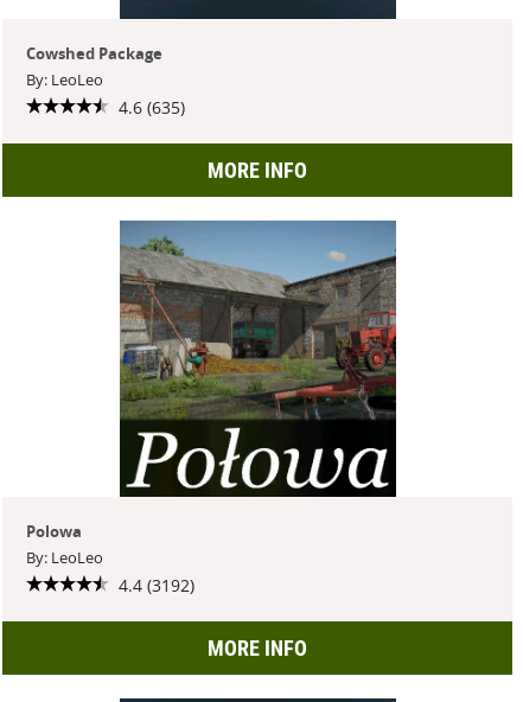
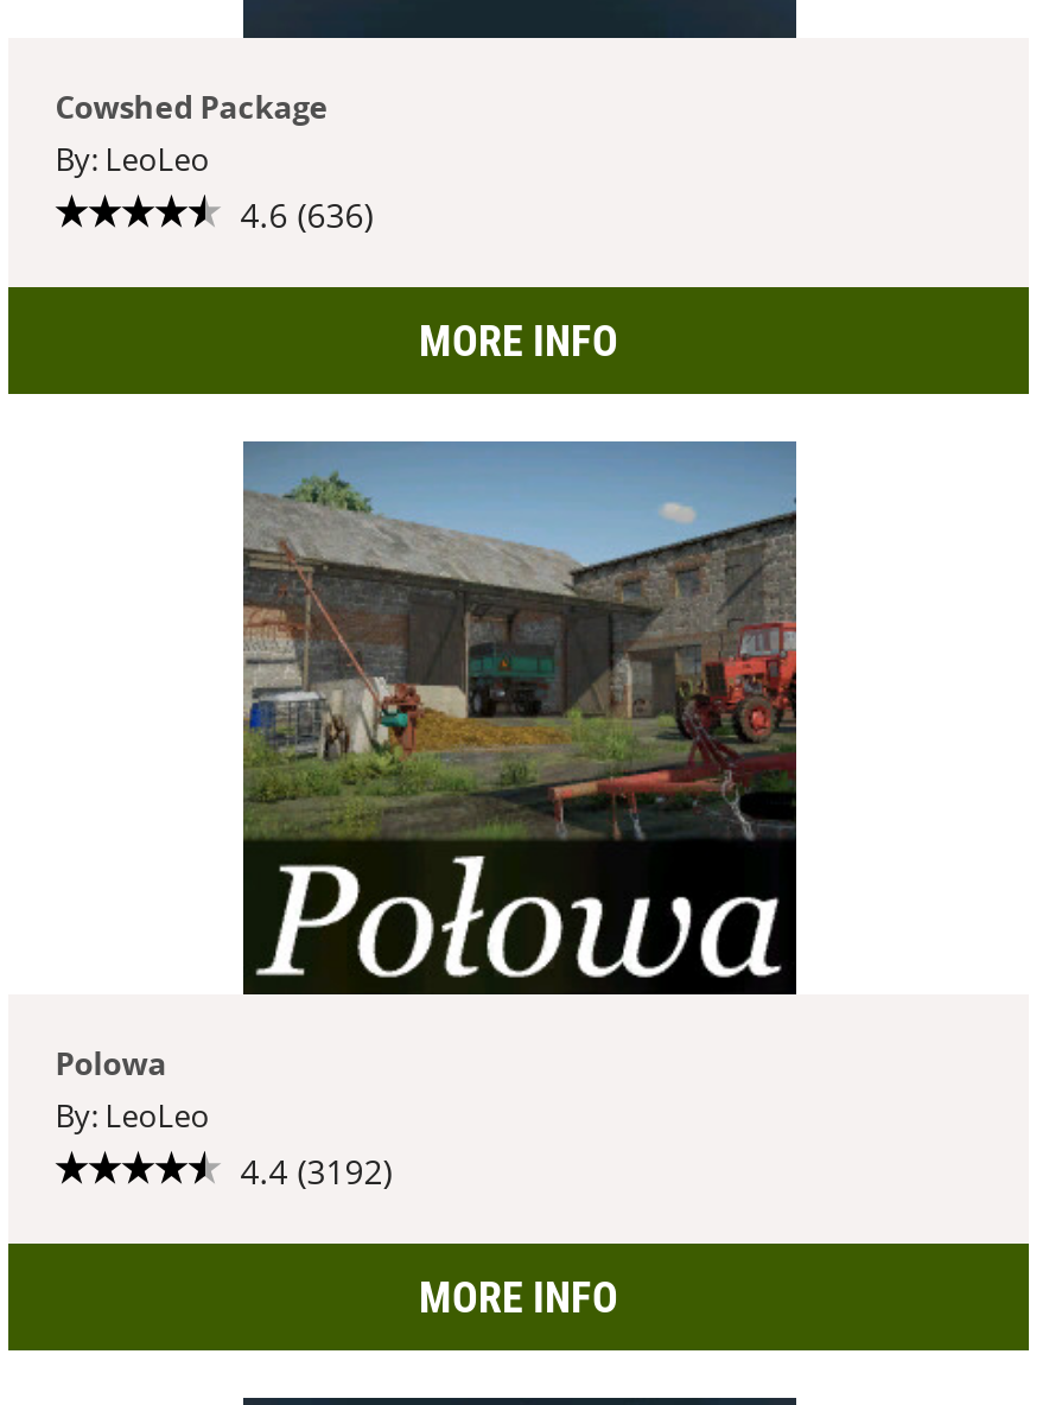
[118,96,185,119] 4.6 (635) -> [240,192,373,237] 4.6 (636)

